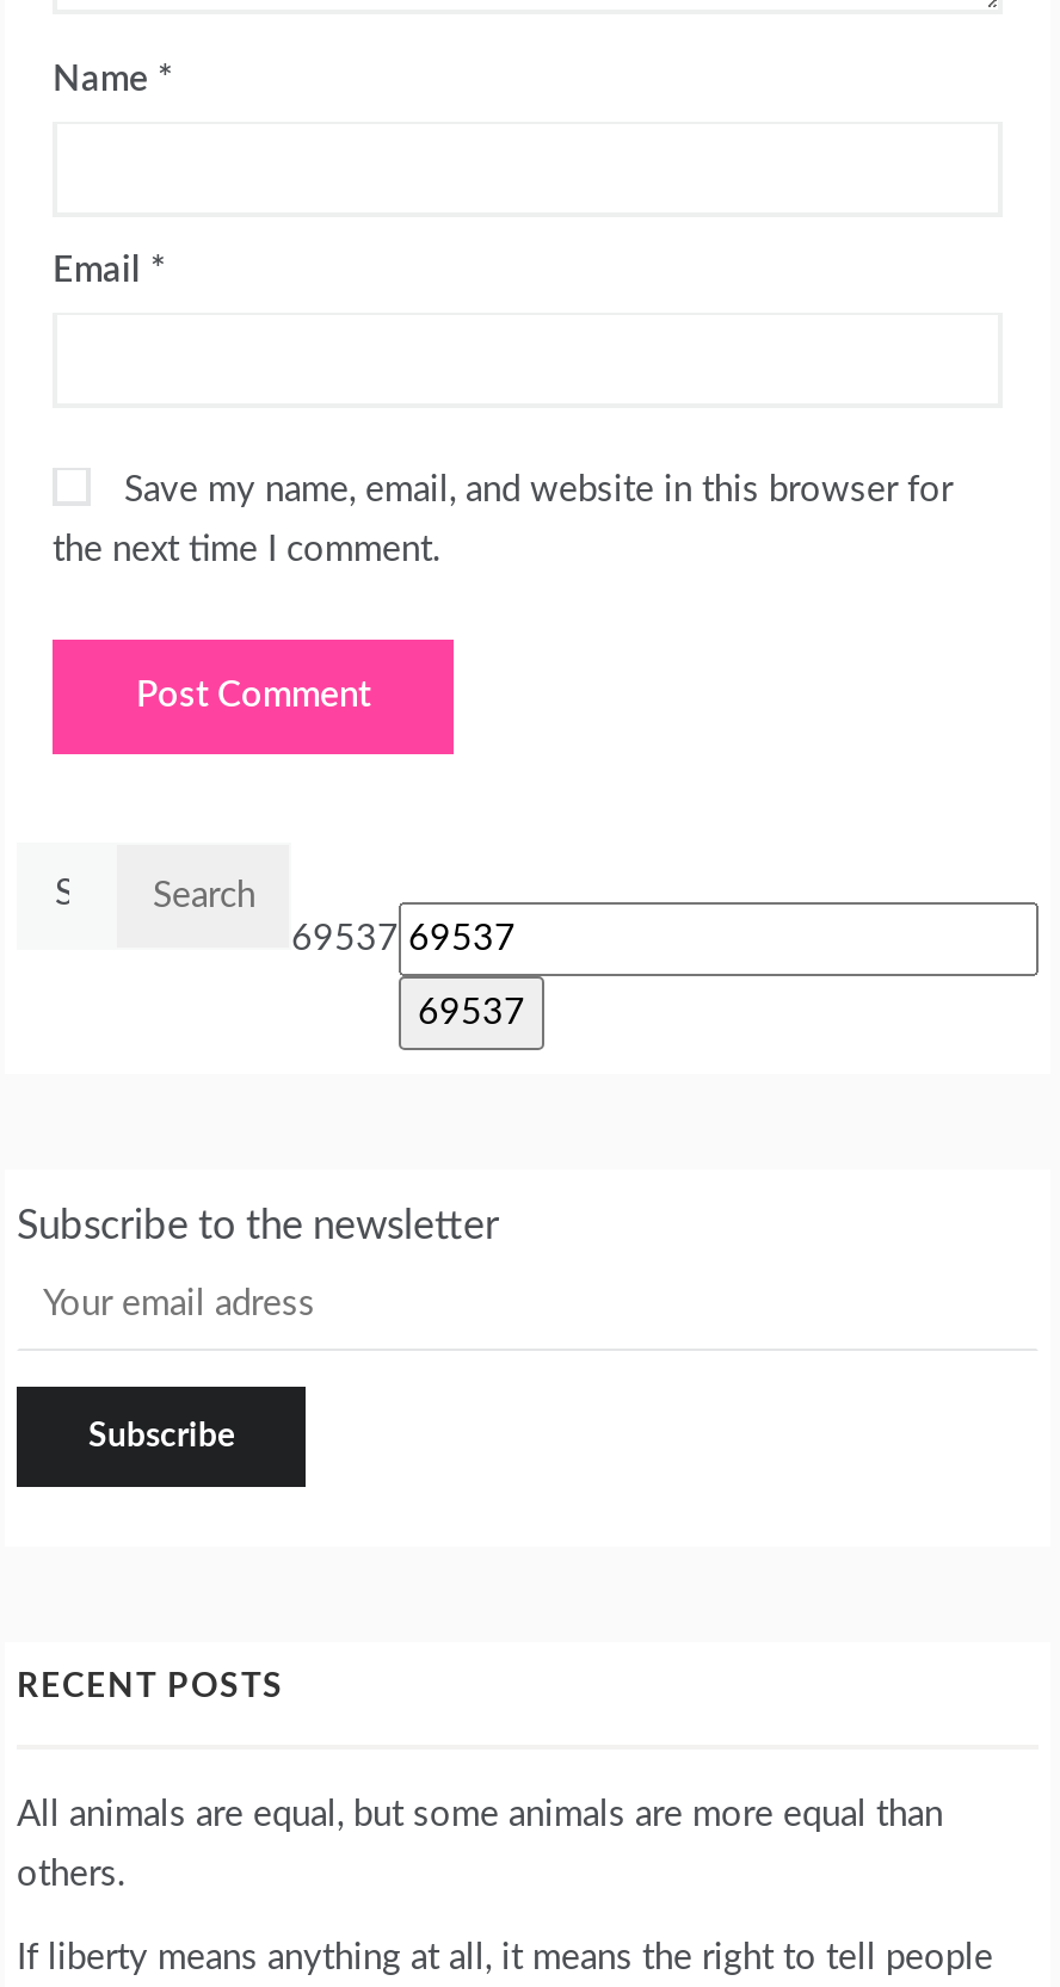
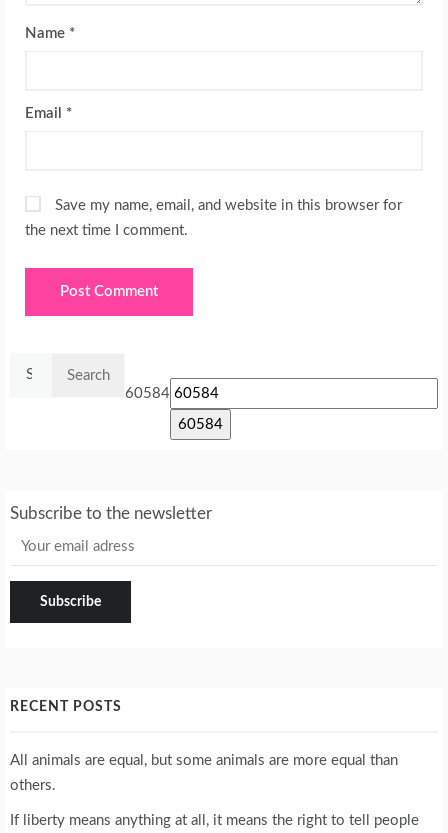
[291,921,399,957] 69537 -> [125,386,170,401] 60584

